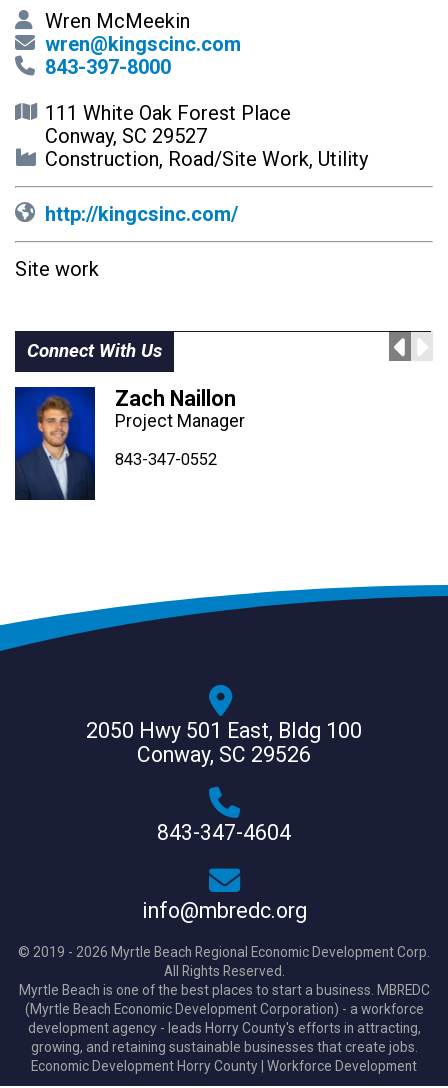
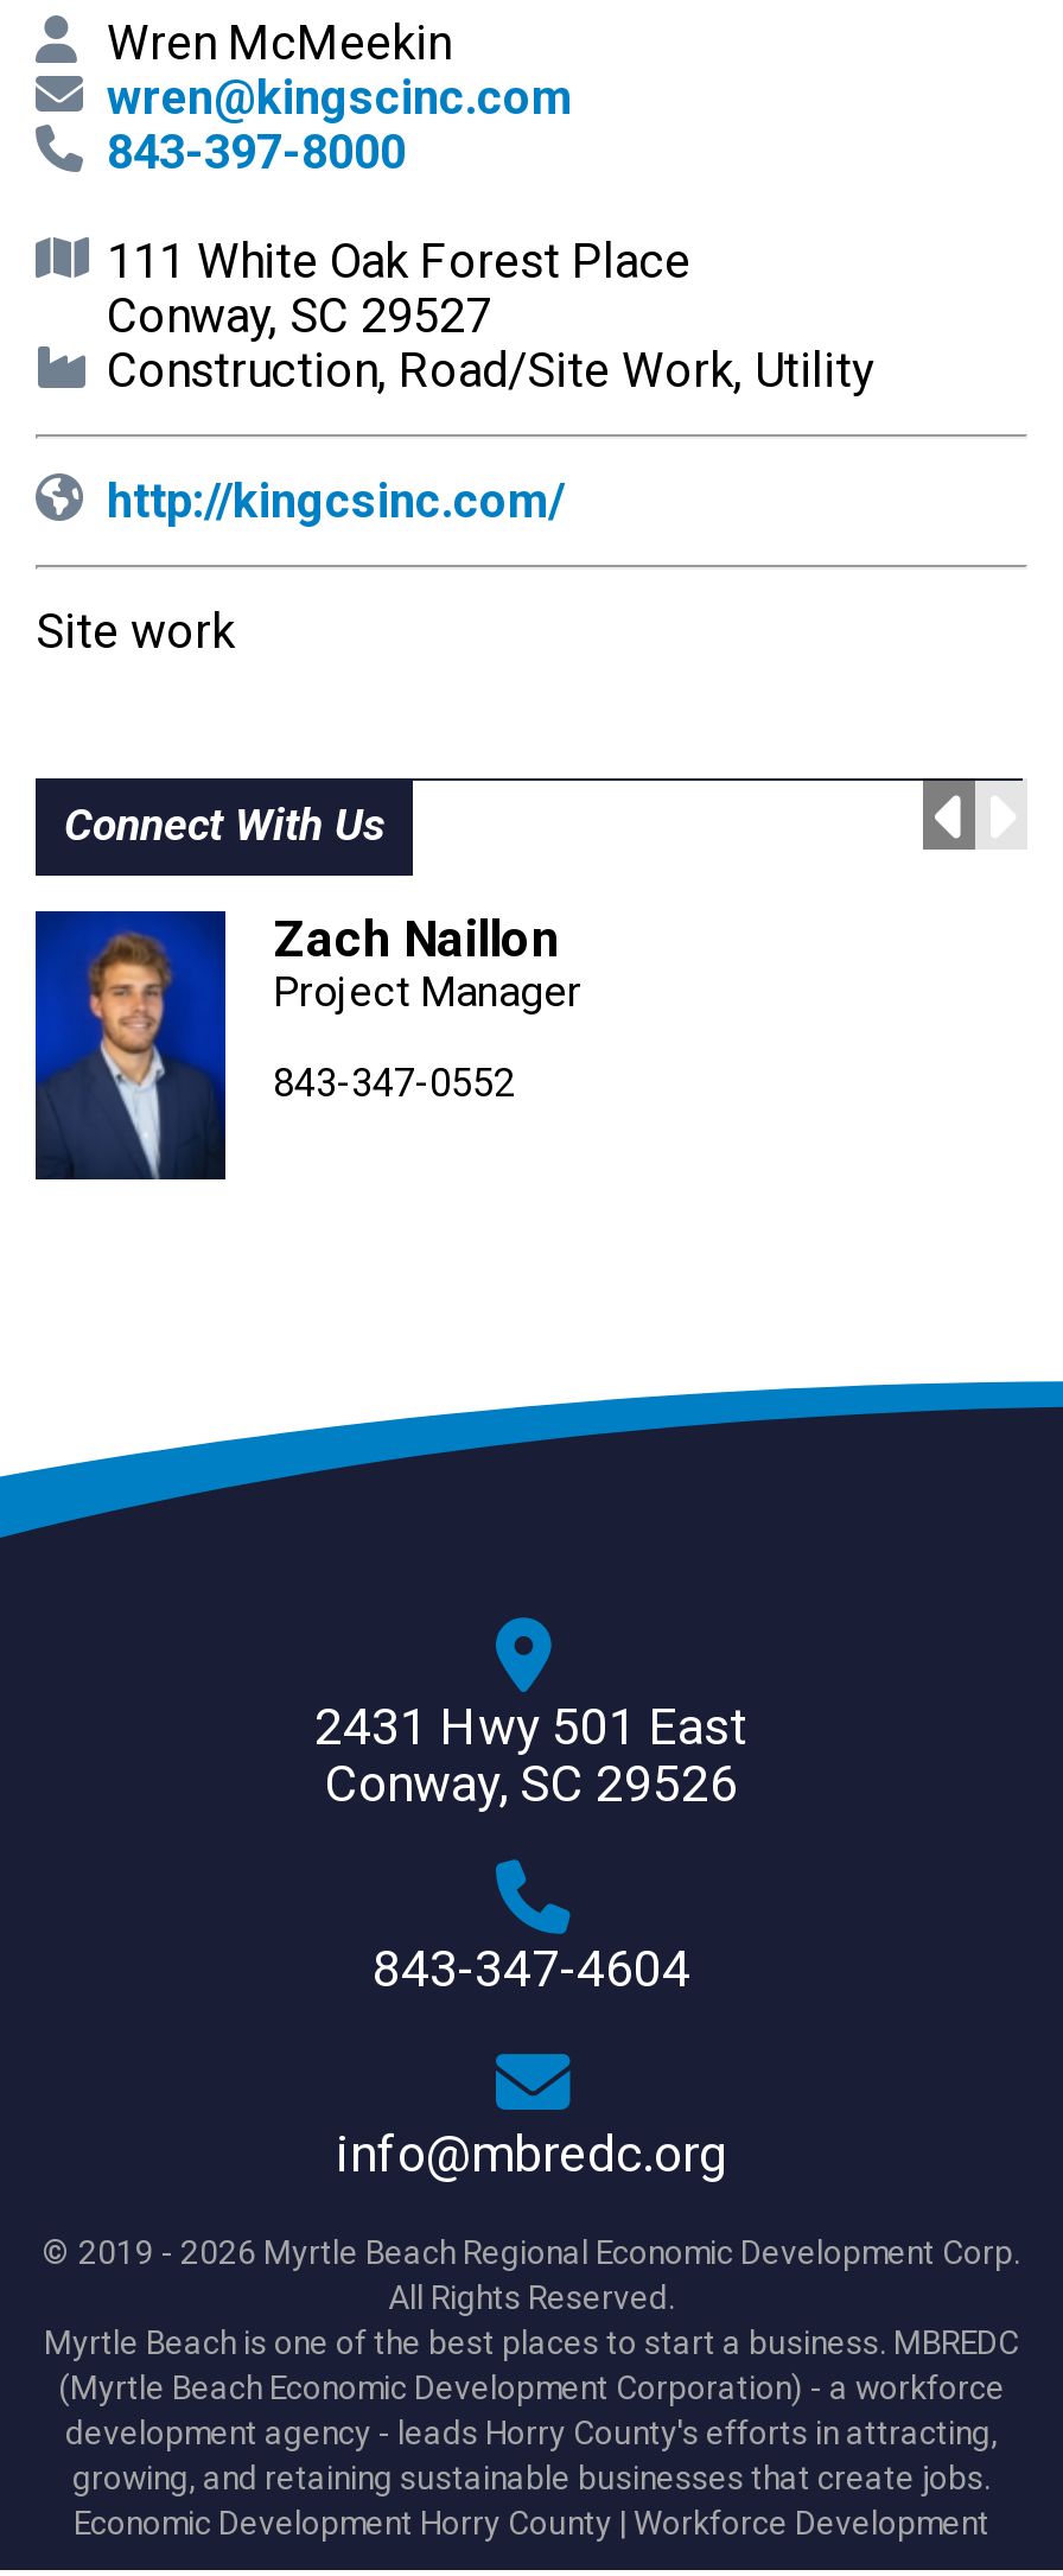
[86,718,362,743] 2050 Hwy 501 East, Bldg 100 -> [314,1697,749,1757] 2431 Hwy 501 East

